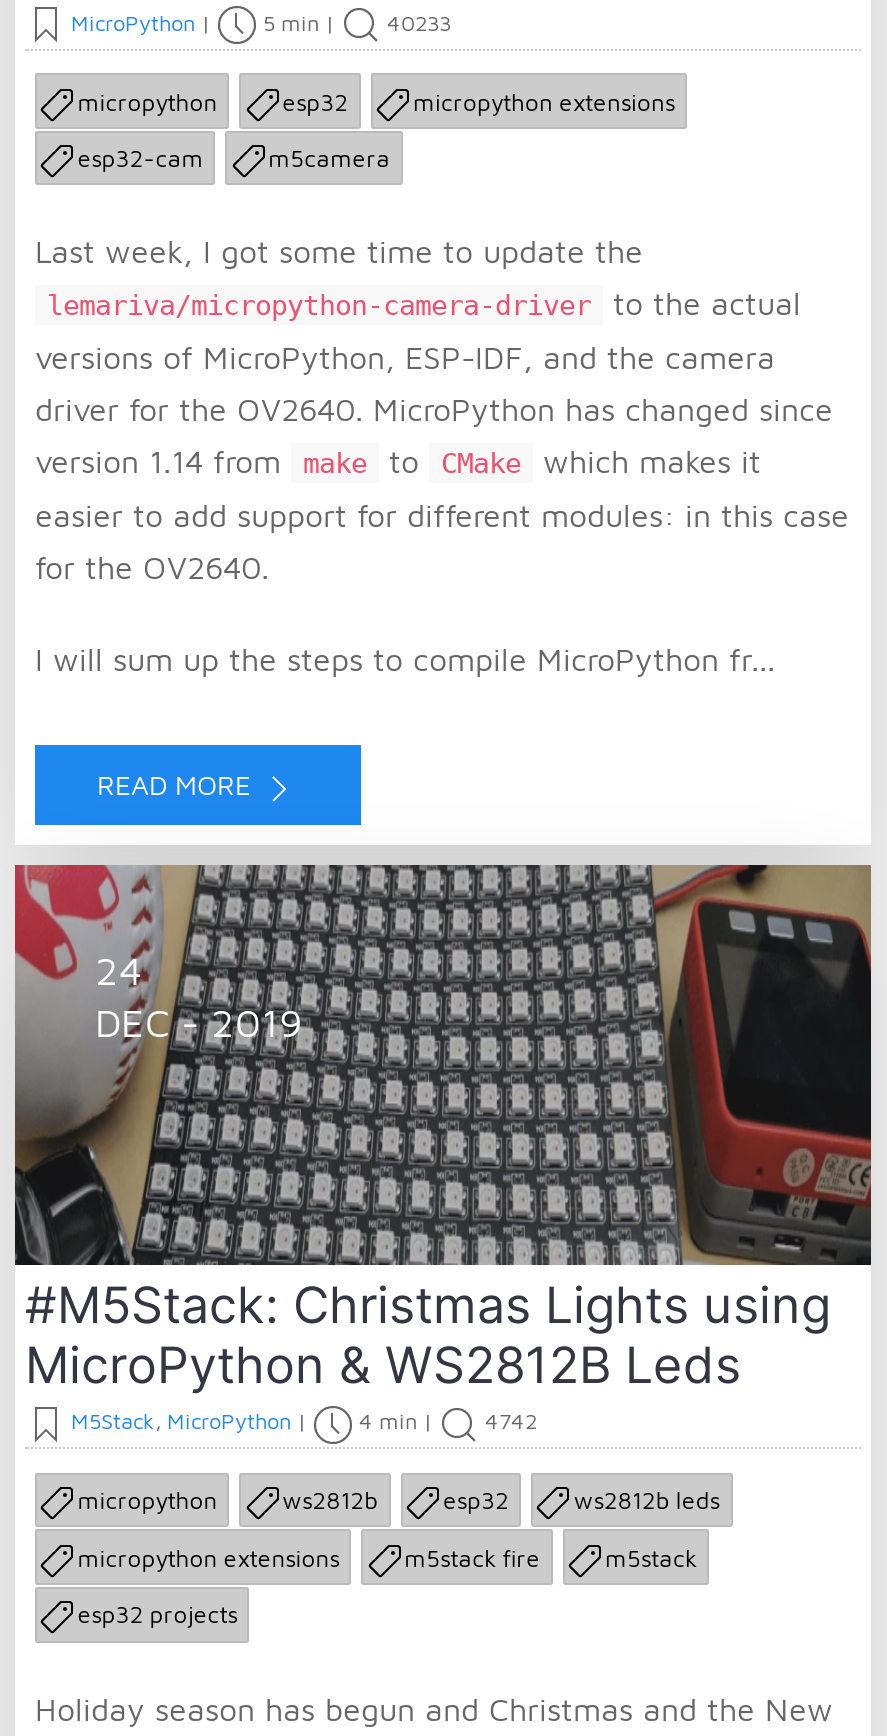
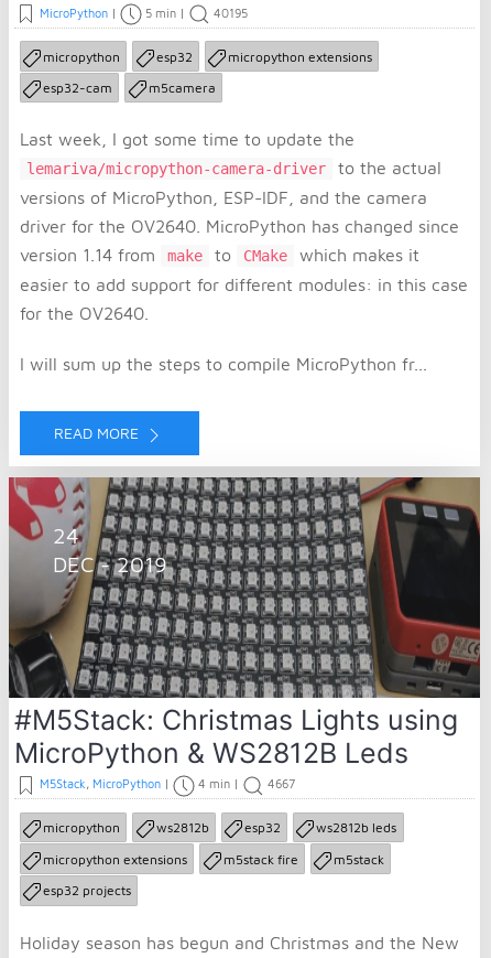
[381,9,451,35] 40233 -> [210,6,248,20] 40195
[479,1408,537,1434] 4742 -> [264,777,295,791] 4667

